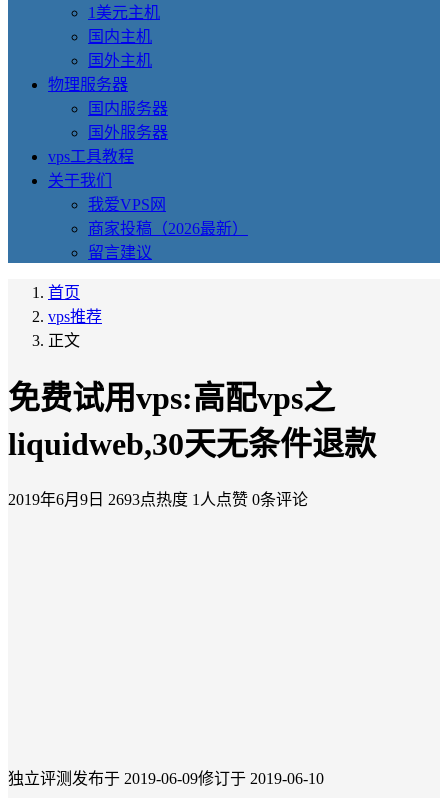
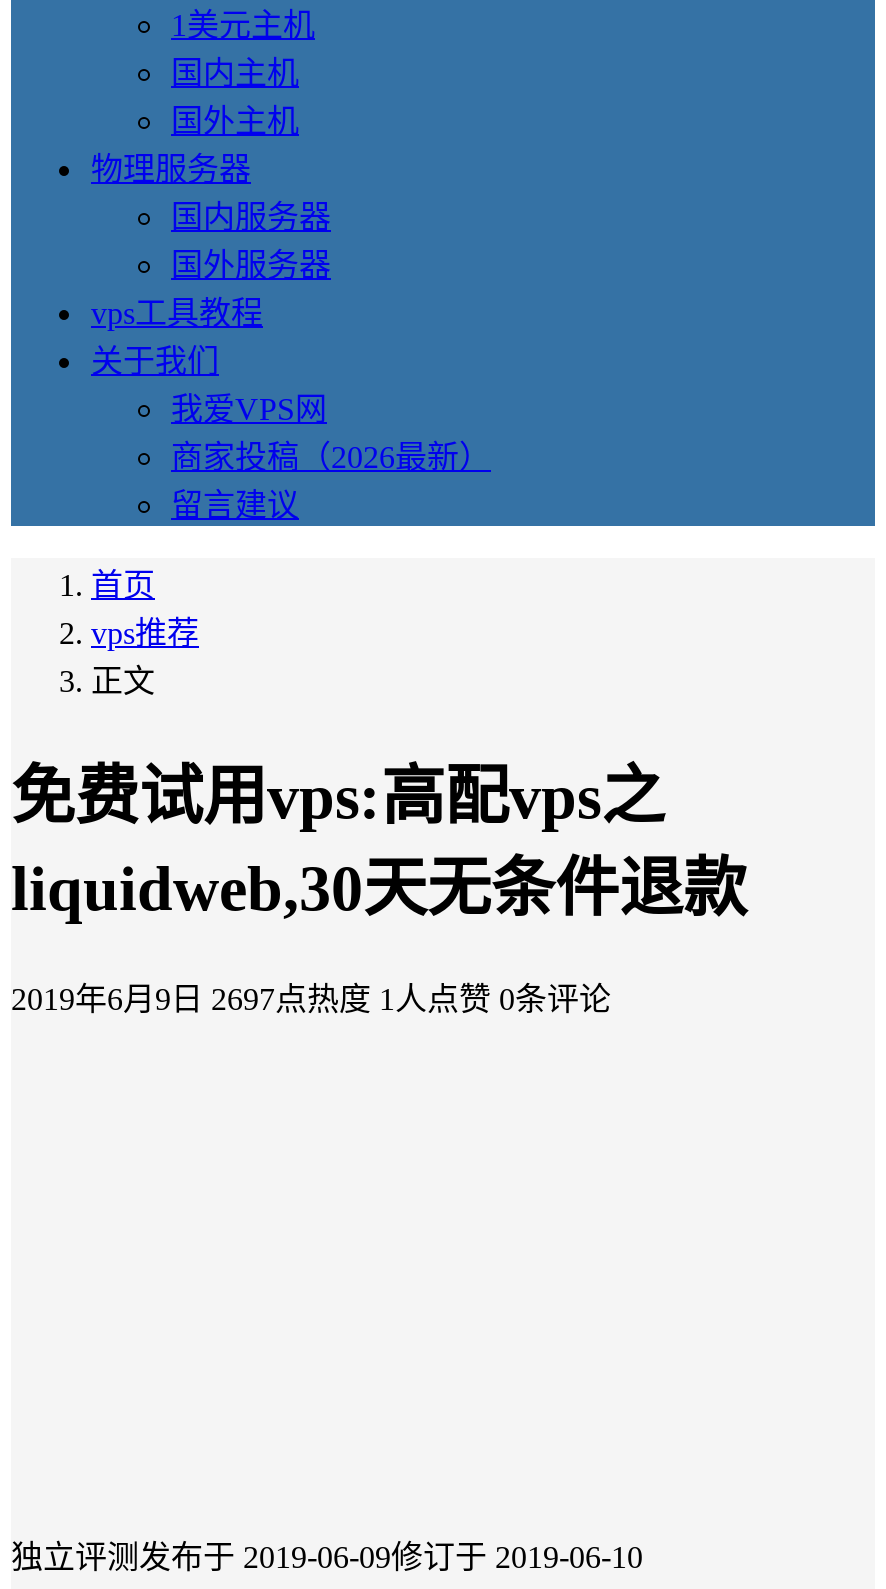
[8,491,308,508] 2019年6月9日 2693点热度 1人点赞 0条评论 -> [11,982,611,1016] 2019年6月9日 2697点热度 1人点赞 0条评论

